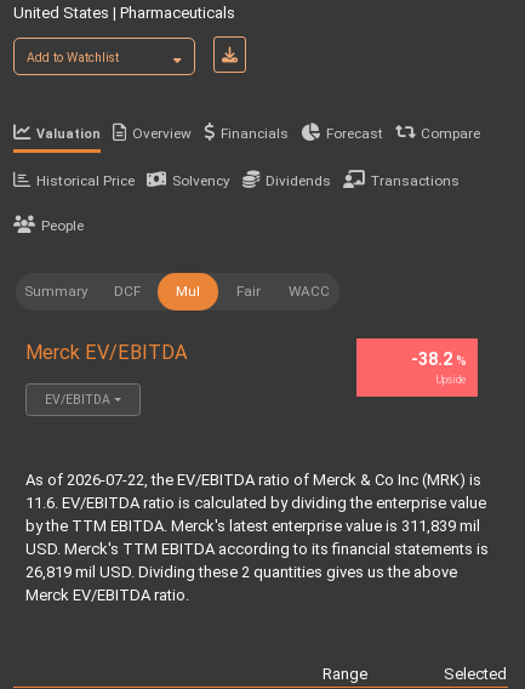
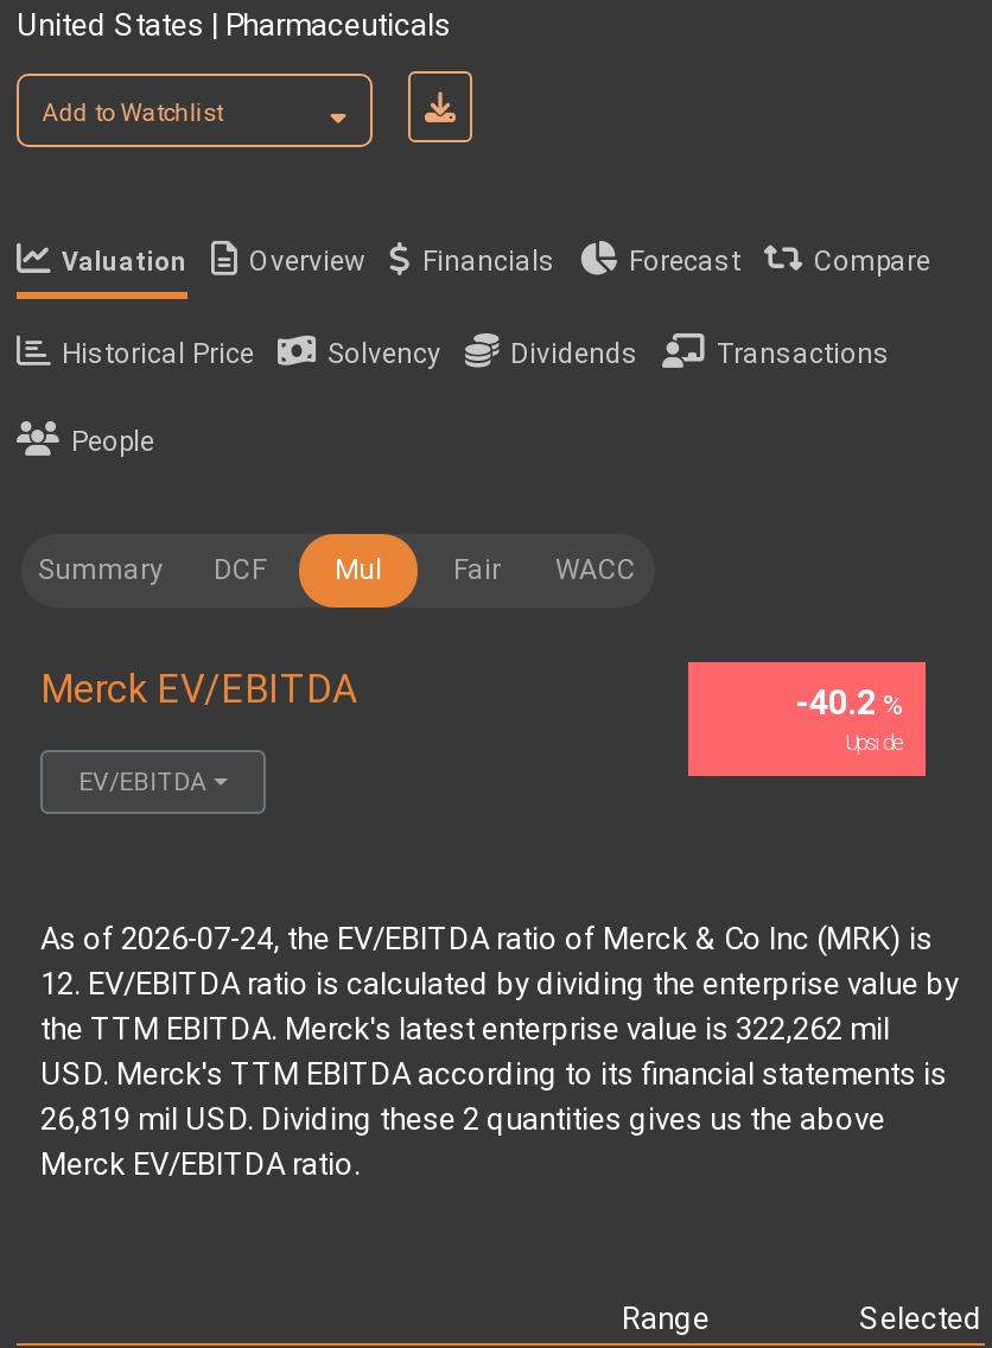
[411,349,466,369] -38.2% -> [795,683,902,721] -40.2%
[25,471,486,535] As of 2026-07-22, the EV/EBITDA ratio of Merck & Co Inc (MRK) is | 11.6. EV/EBITDA ratio is calculated by dividing the enterprise value | by the TTM EBITDA. Merck's latest enterprise value is 311,839 mil -> [40,921,959,1046] As of 2026-07-24, the EV/EBITDA ratio of Merck & Co Inc (MRK) is | 12. EV/EBITDA ratio is calculated by dividing the enterprise value by | the TTM EBITDA. Merck's latest enterprise value is 322,262 mil

